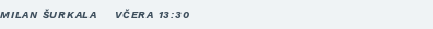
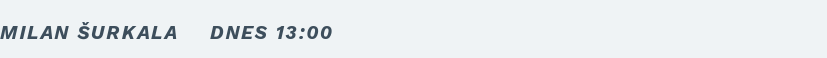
[0,9,190,21] MILAN ŠURKALA VČERA 13:30 -> [0,21,333,43] MILAN ŠURKALA DNES 13:00

